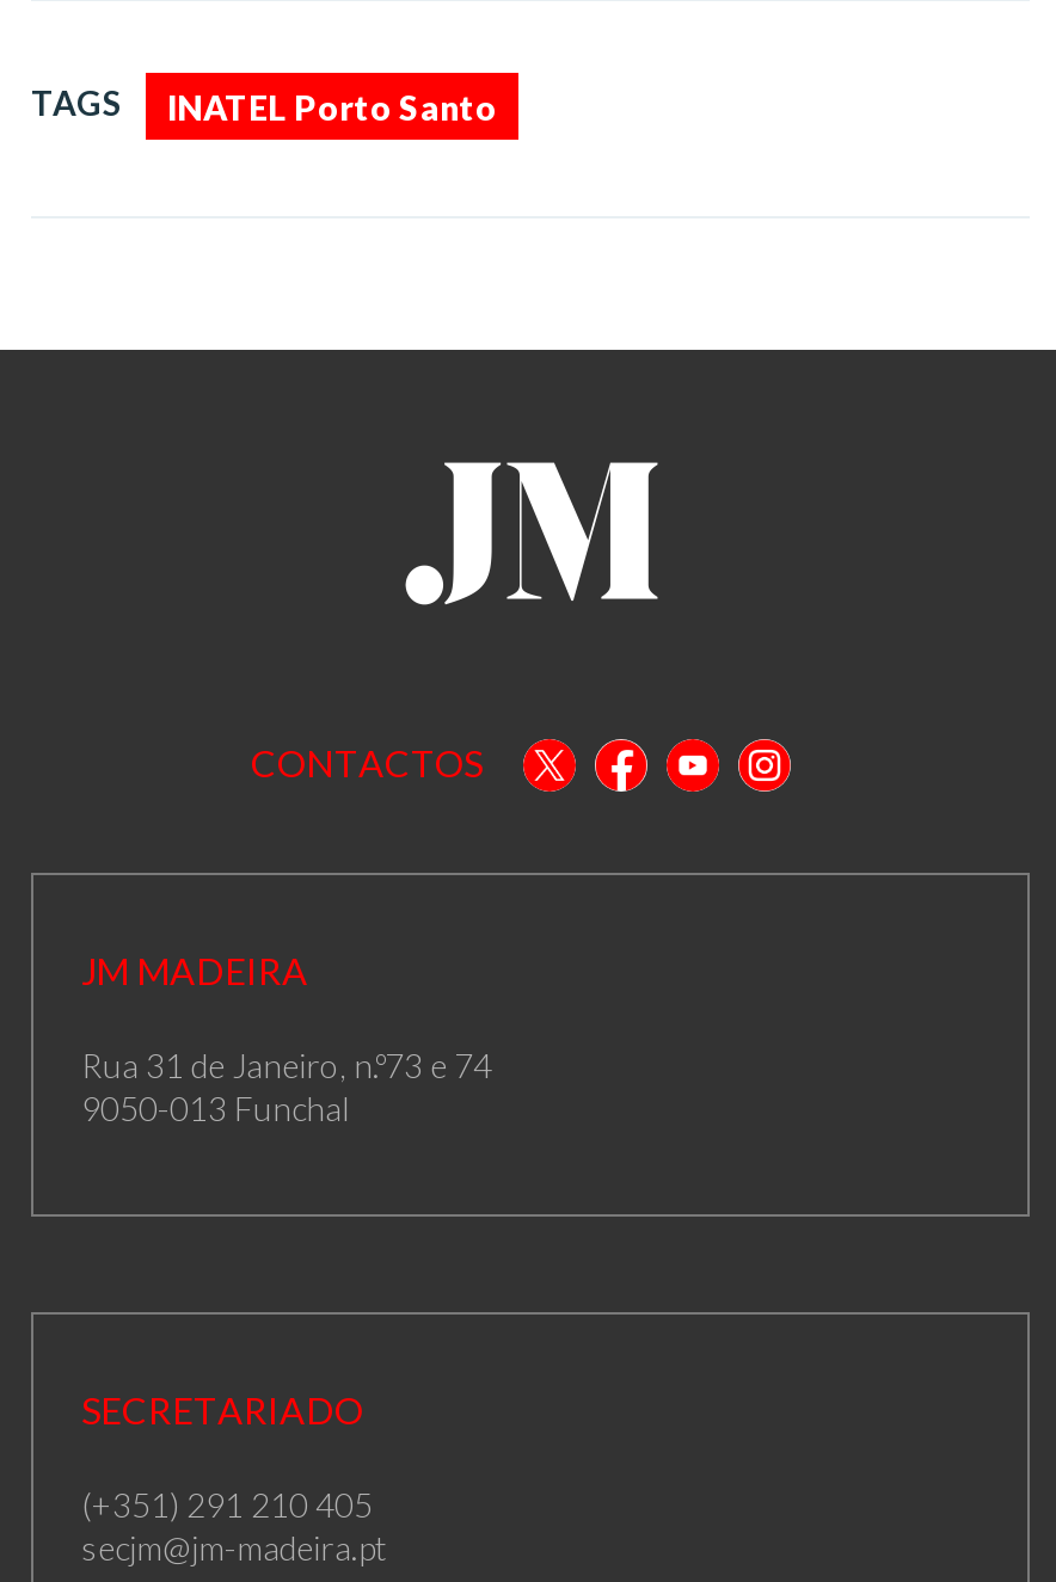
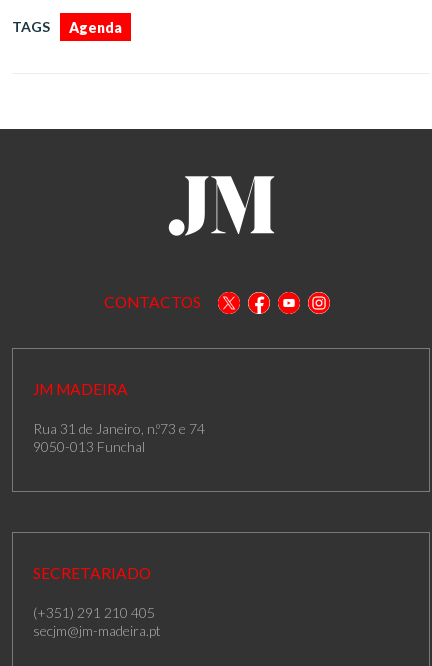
[167,86,497,127] INATEL Porto Santo -> [69,19,122,36] Agenda

